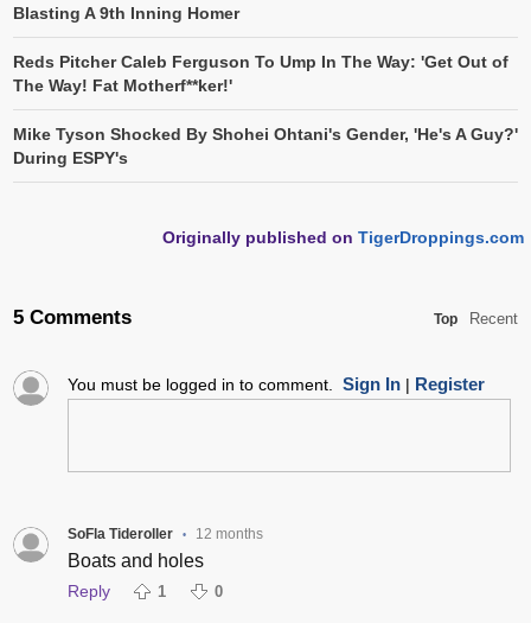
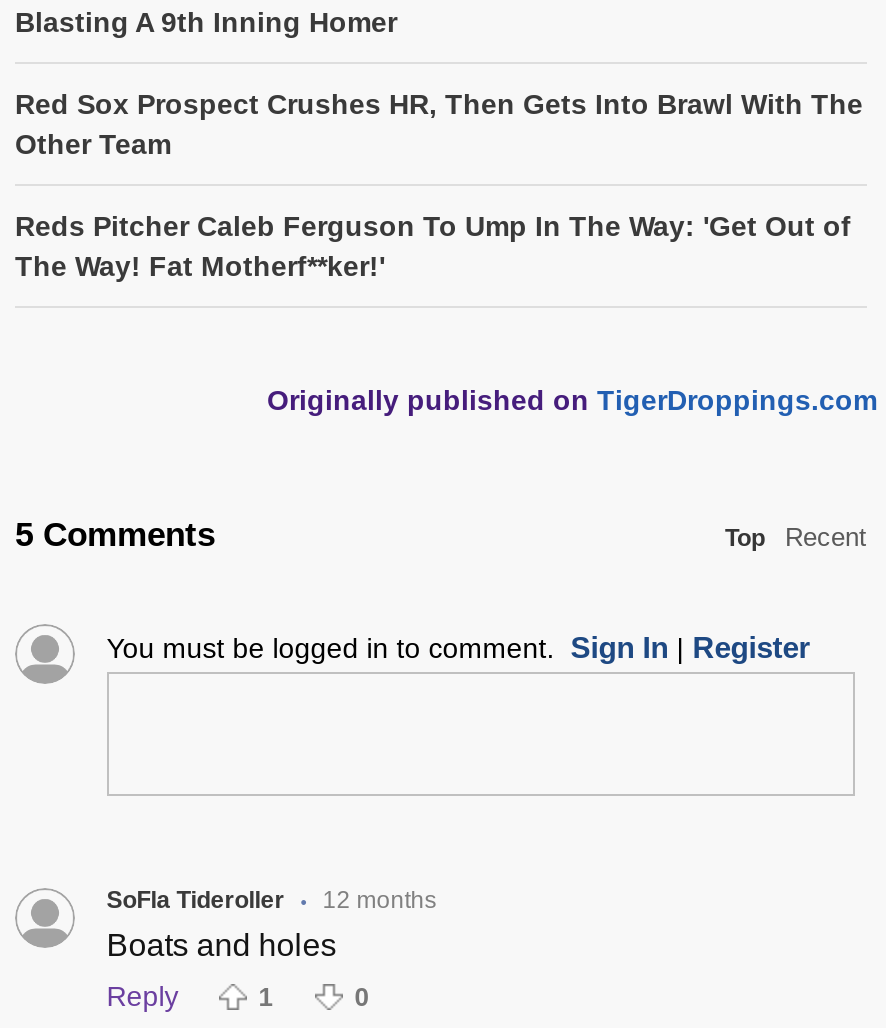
none -> [15,88,863,160] Red Sox Prospect Crushes HR, Then Gets Into Brawl With The | Other Team
moved [13,52,508,95] -> [15,210,851,282]: Reds Pitcher Caleb Ferguson To Ump In The Way: 'Get Out of | The Way! Fat Motherf**ker!'
[13,125,518,167] Mike Tyson Shocked By Shohei Ohtani's Gender, 'He's A Guy?' | During ESPY's -> none

